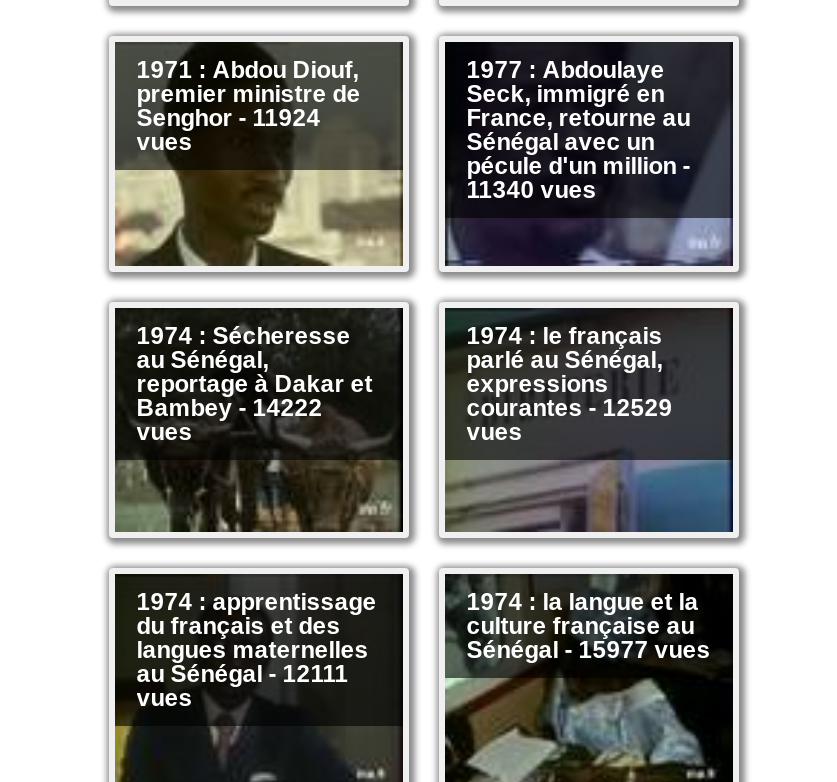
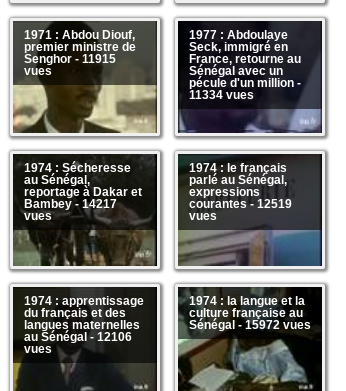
[136,104,320,132] Senghor - 11924 -> [24,52,116,66] Senghor - 11915
[466,176,596,204] 11340 vues -> [189,88,254,102] 11334 vues
[136,394,322,422] Bambey - 14222 -> [24,197,117,211] Bambey - 14217
[466,394,672,422] courantes - 12529 -> [189,197,292,211] courantes - 12519
[466,636,710,664] Sénégal - 15977 vues -> [189,318,311,332] Sénégal - 15972 vues
[136,660,348,688] au Sénégal - 12111 -> [24,330,132,344] au Sénégal - 12106

